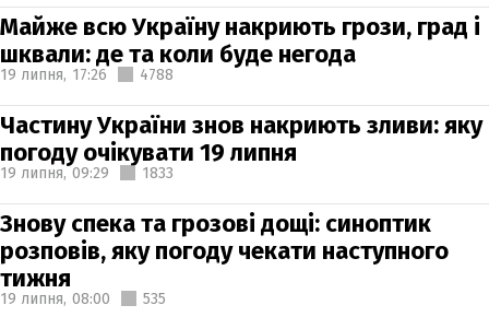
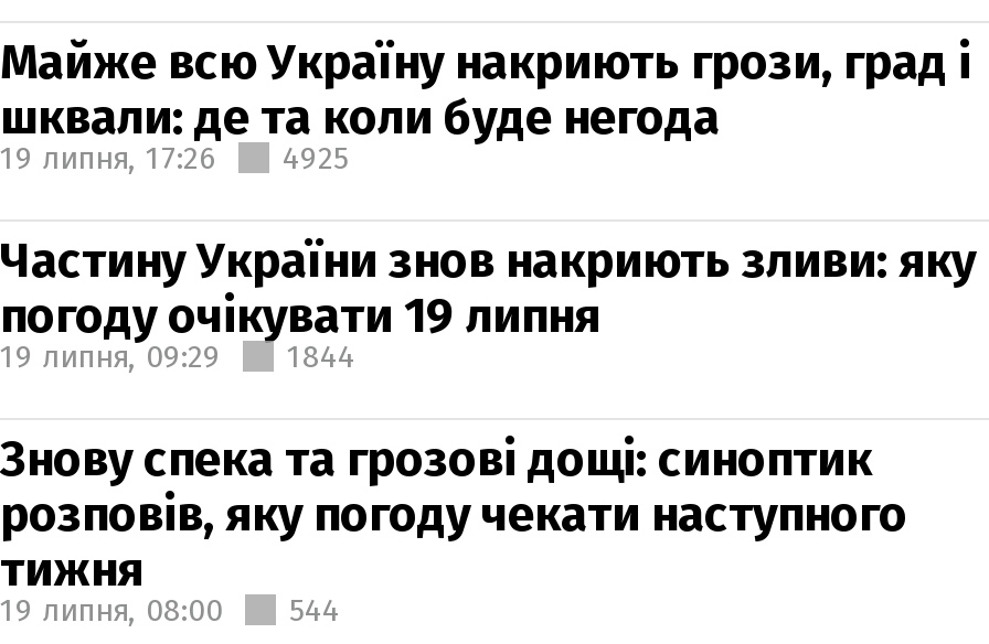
[0,65,174,84] 19 липня, 17:26 4788 -> [0,139,349,176] 19 липня, 17:26 4925
[0,163,174,182] 19 липня, 09:29 1833 -> [0,337,355,375] 19 липня, 09:29 1844
[0,289,166,308] 19 липня, 08:00 535 -> [0,591,340,629] 19 липня, 08:00 544

